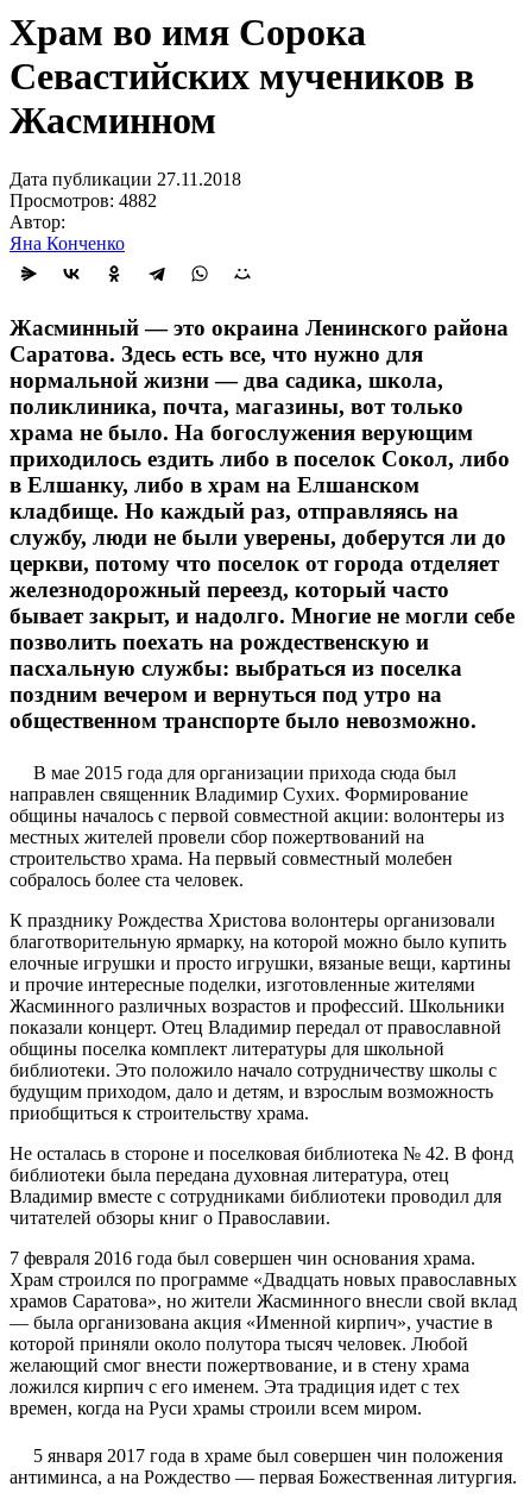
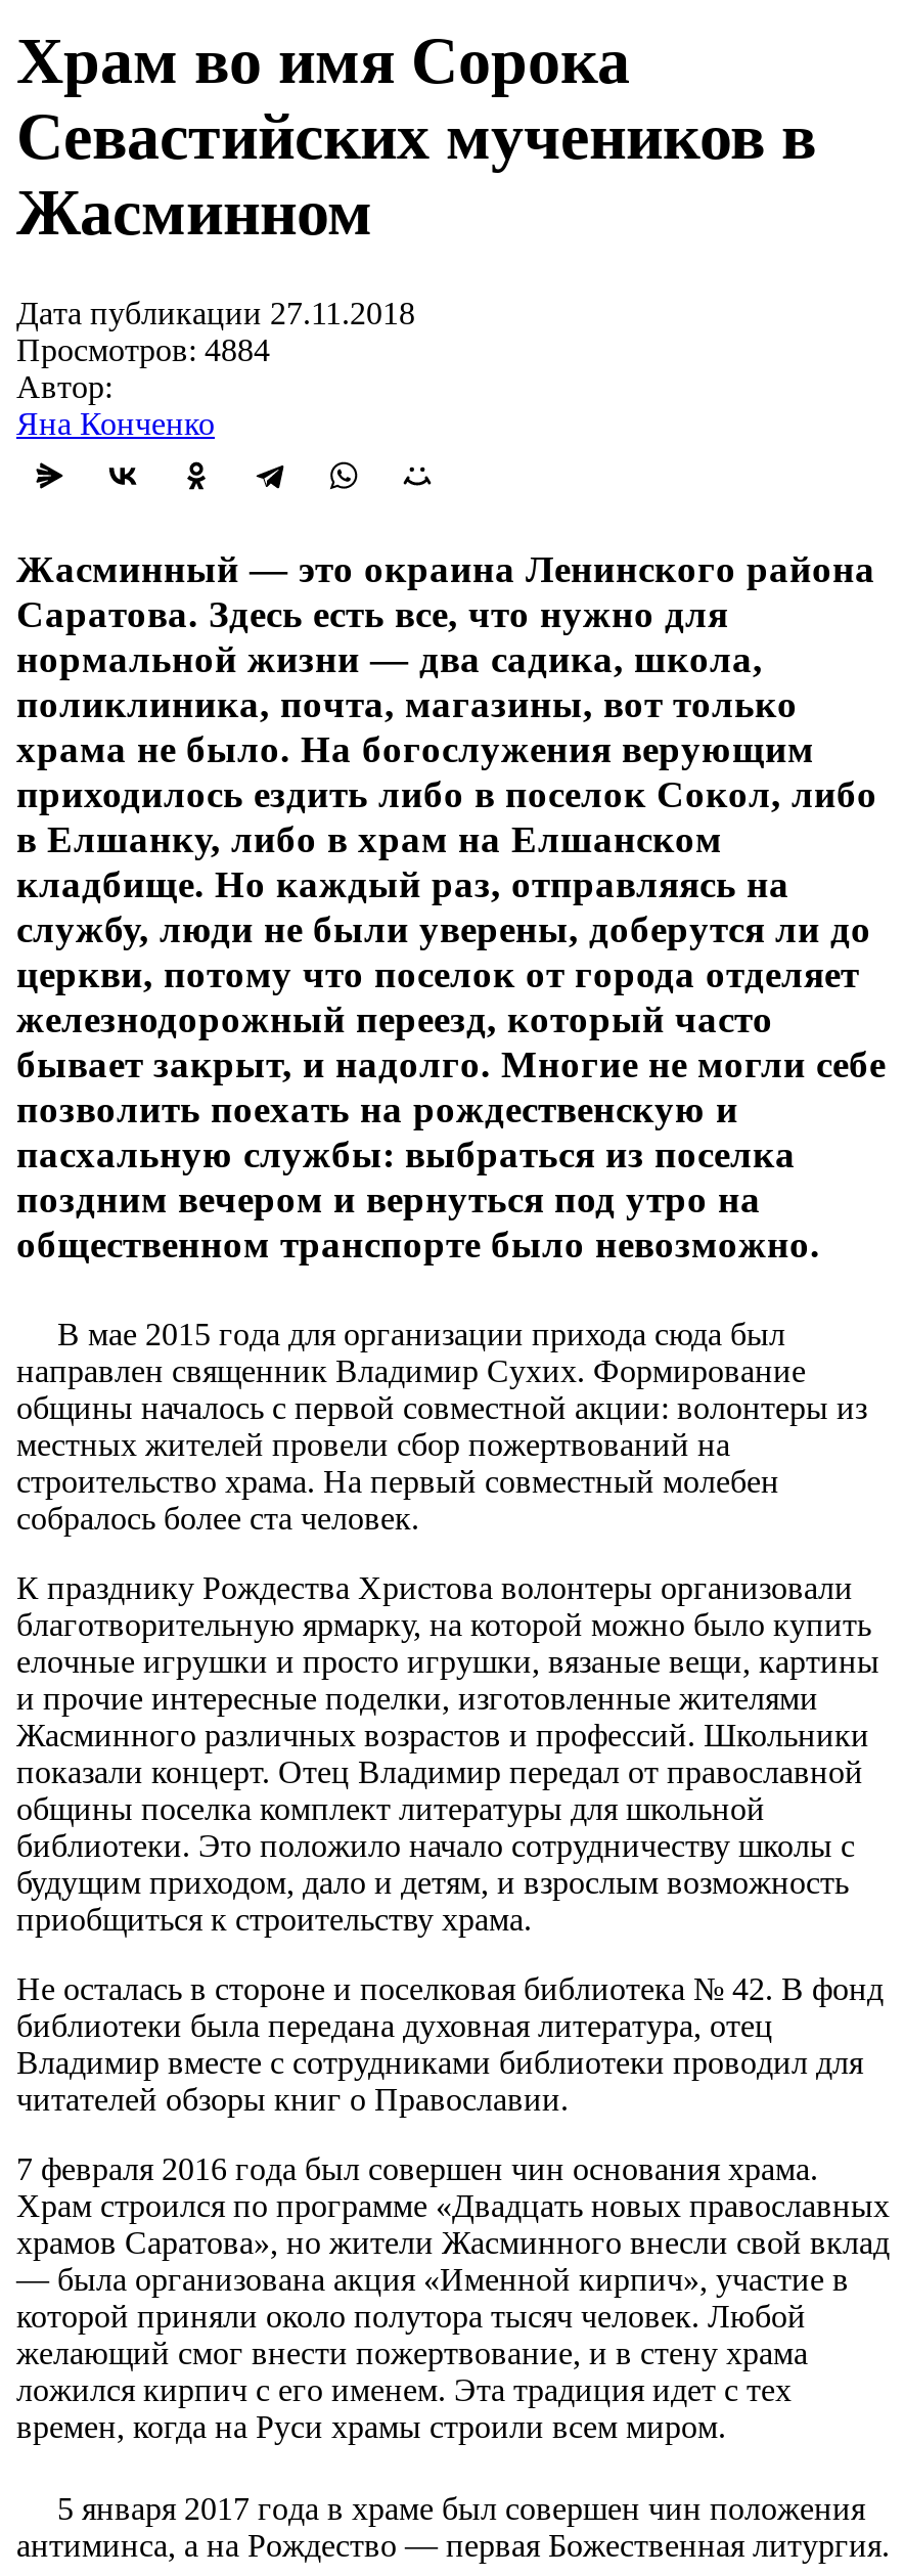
[10,190,157,210] Просмотров: 4882 -> [16,332,270,367] Просмотров: 4884

